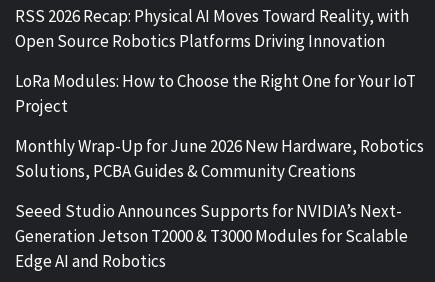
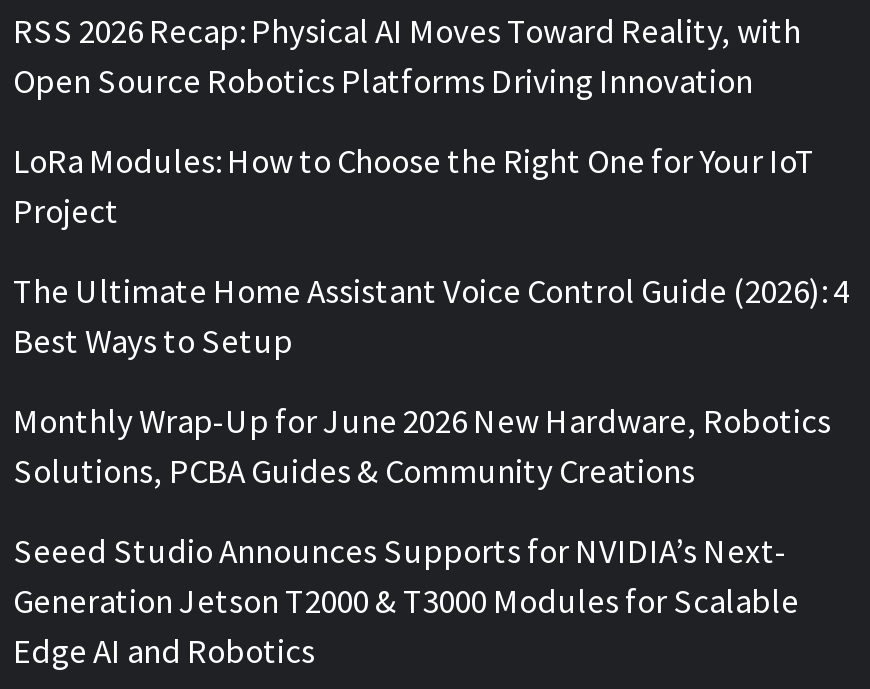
none -> [13,269,849,363] The Ultimate Home Assistant Voice Control Guide (2026): 4 | Best Ways to Setup

